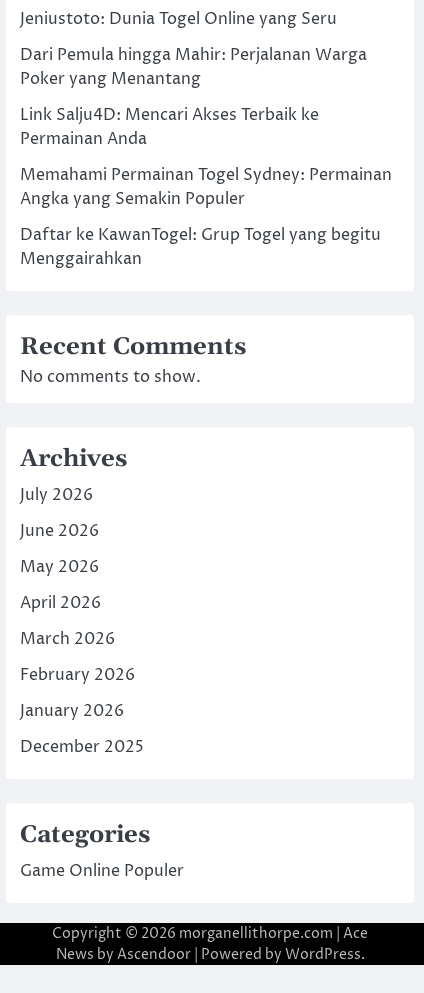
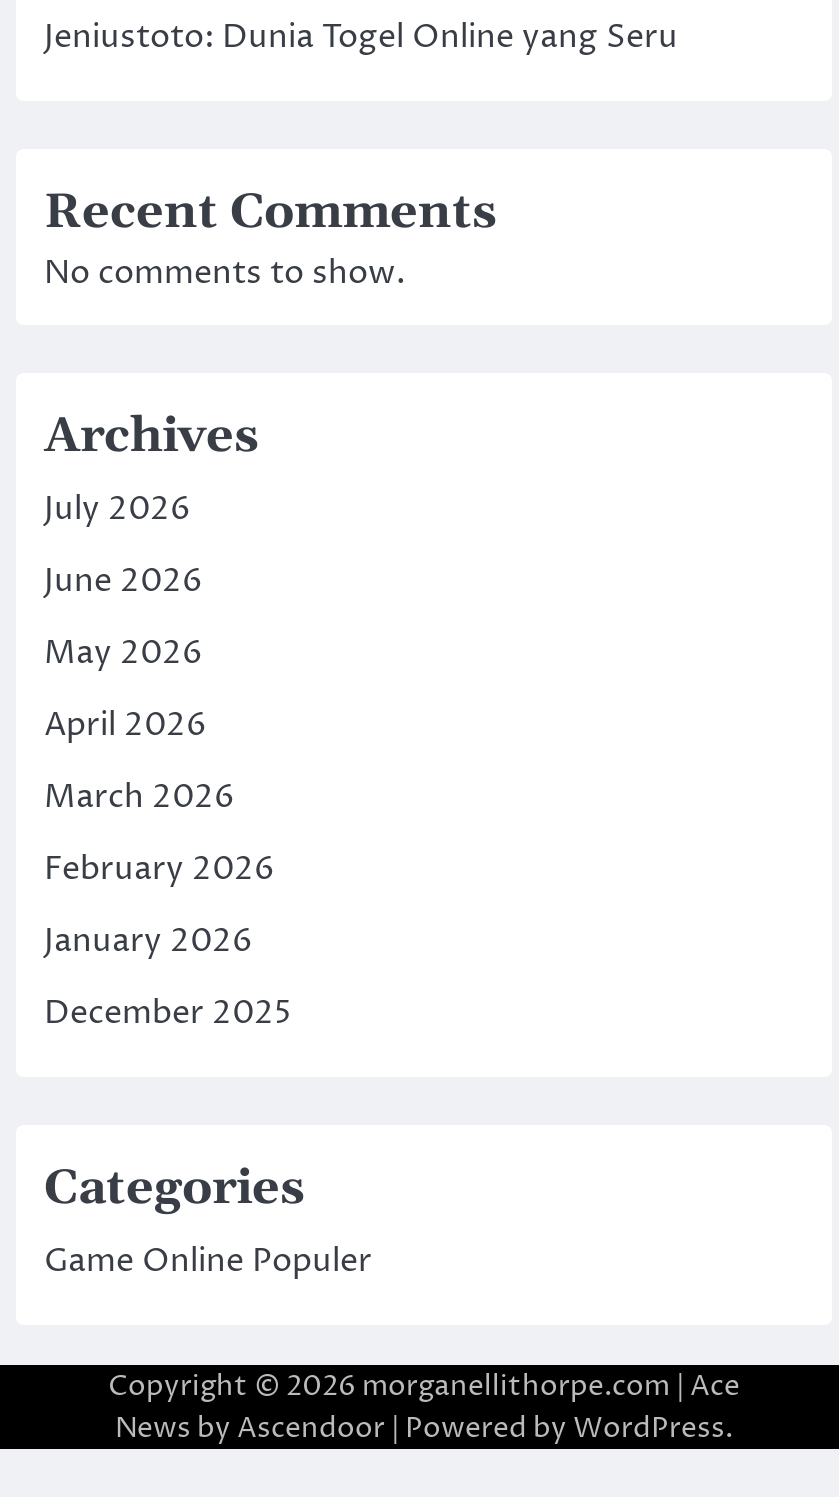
[20,44,392,270] Dari Pemula hingga Mahir: Perjalanan Warga | Poker yang Menantang | Link Salju4D: Mencari Akses Terbaik ke | Permainan Anda | Memahami Permainan Togel Sydney: Permainan | Angka yang Semakin Populer | Daftar ke KawanTogel: Grup Togel yang begitu | Menggairahkan -> none

